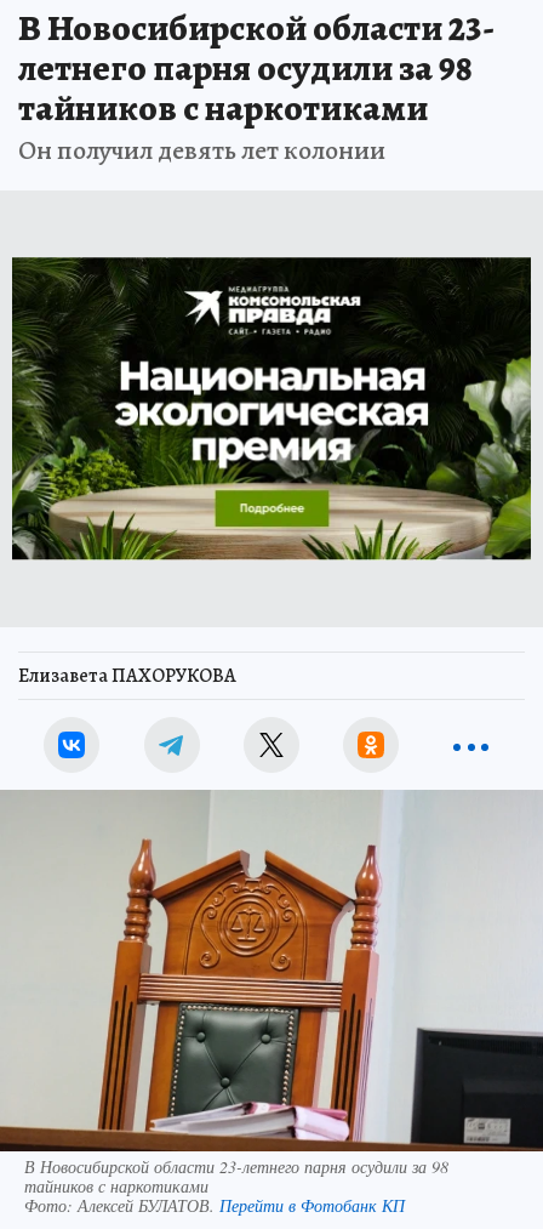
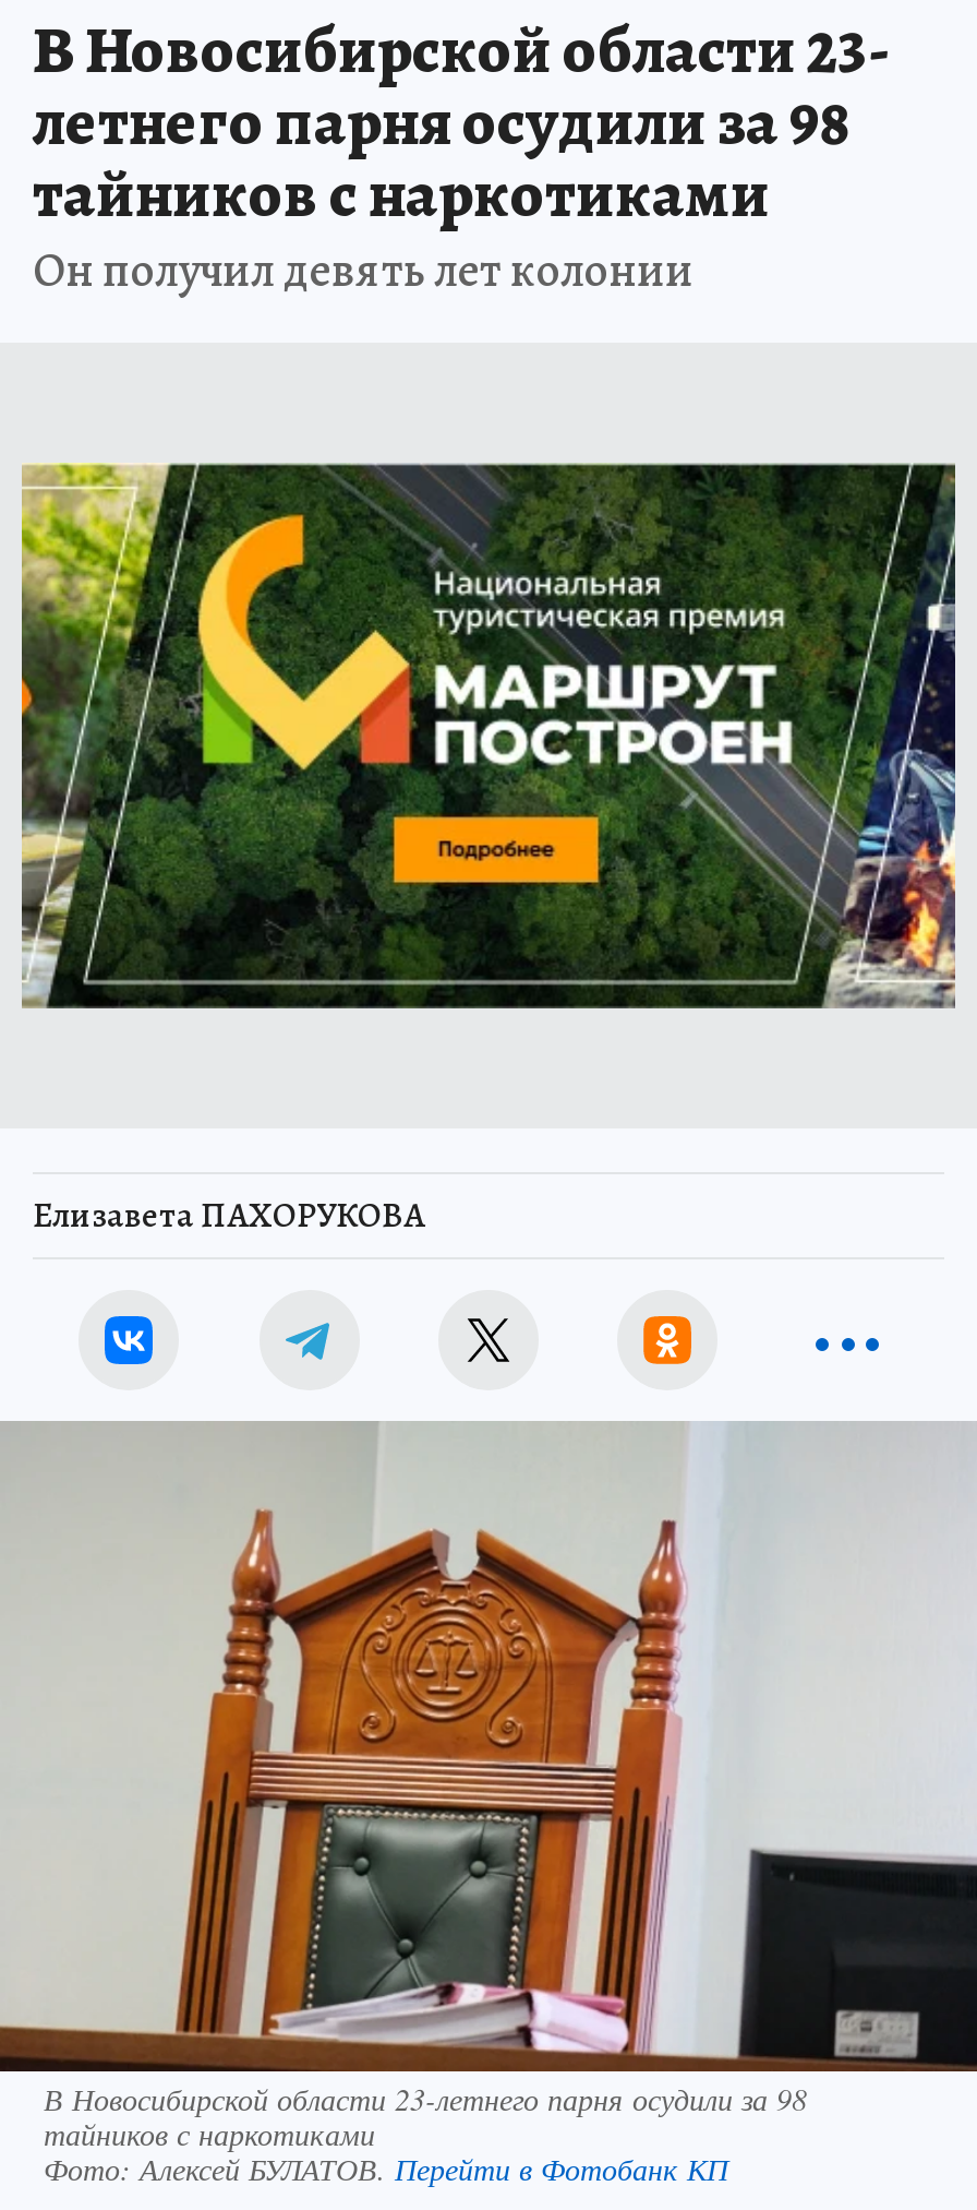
[11,256,532,561] [image] -> [20,463,957,1011] [image]

